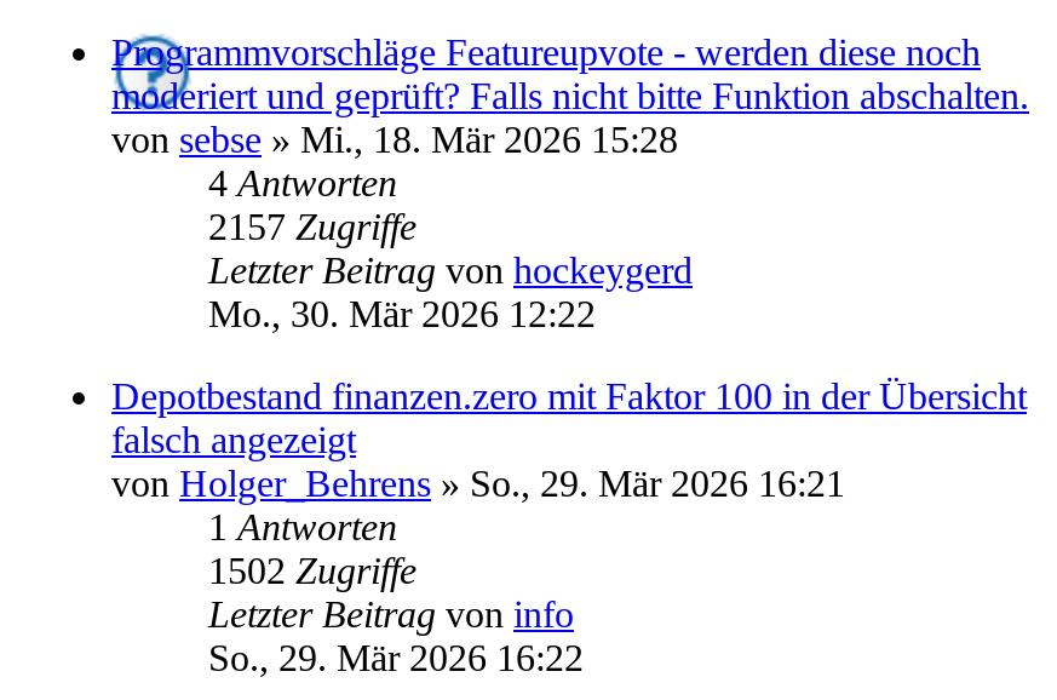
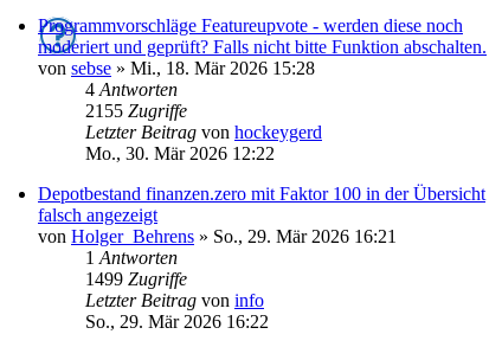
[208,206,417,247] 2157 Zugriffe -> [85,101,187,121] 2155 Zugriffe
[208,550,417,591] 1502 Zugriffe -> [85,269,187,289] 1499 Zugriffe

